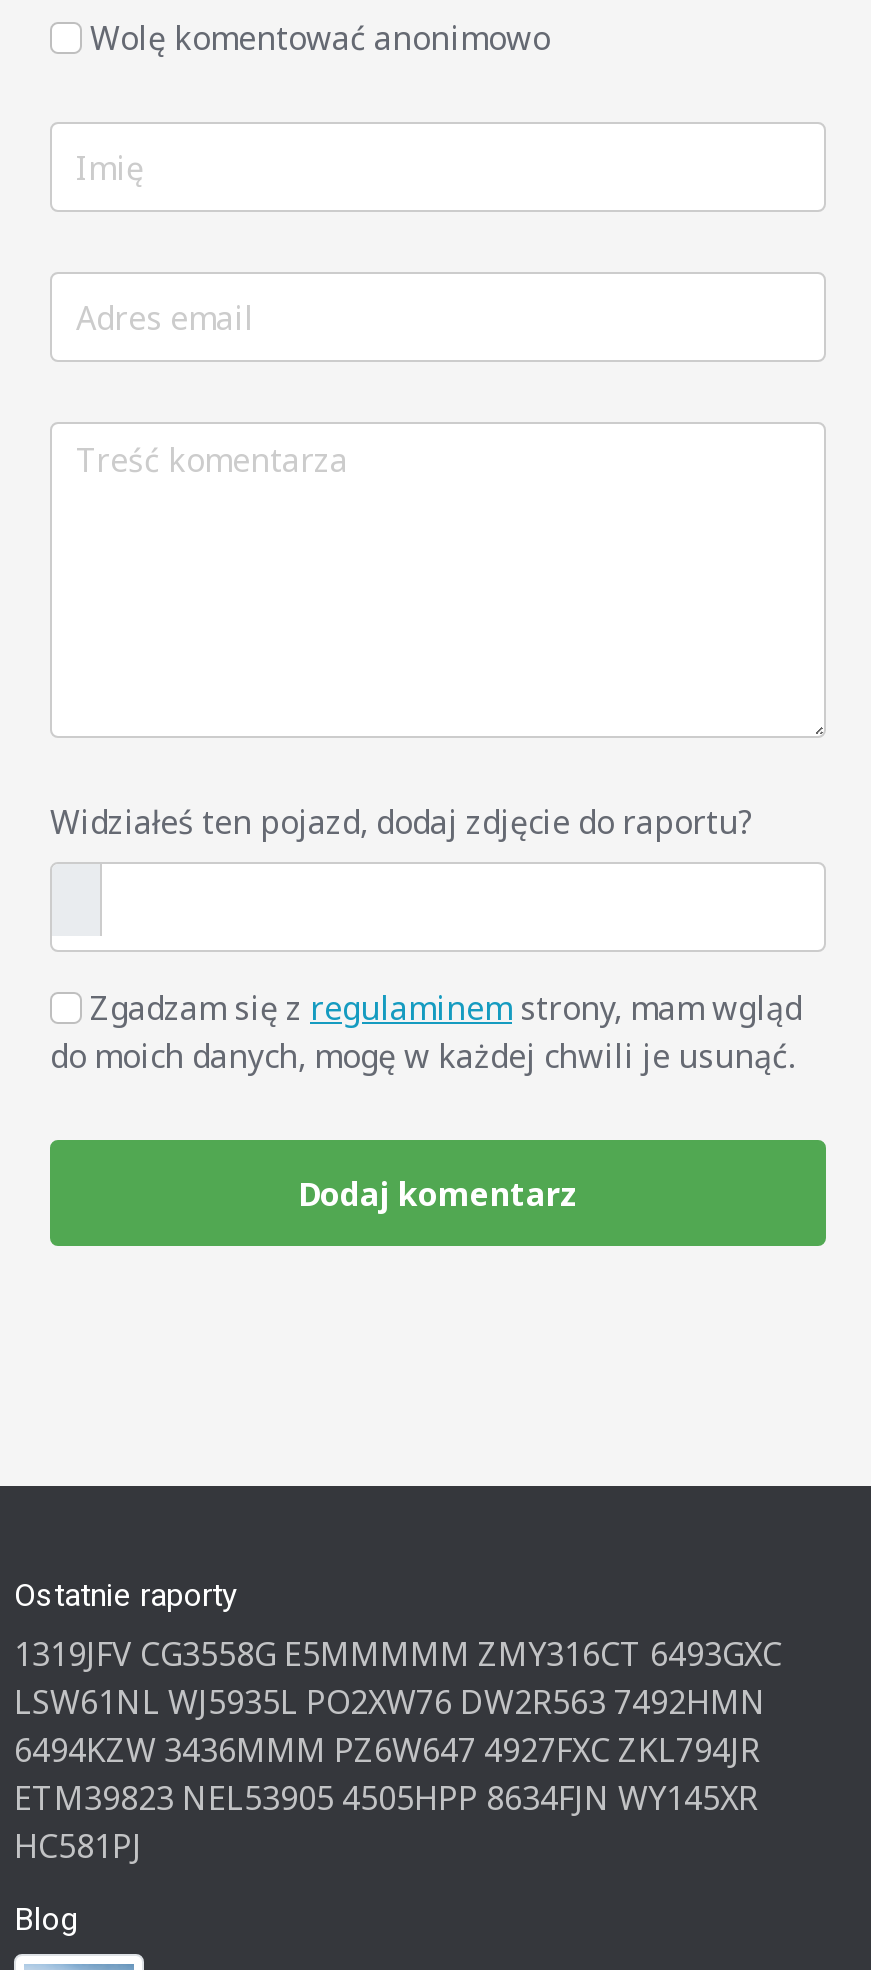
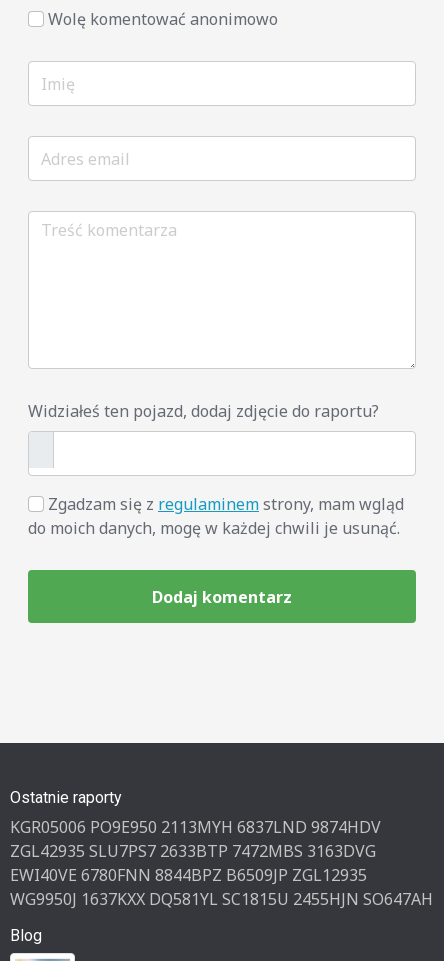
[14,1632,782,1868] 1319JFV CG3558G E5MMMMM ZMY316CT 6493GXC | LSW61NL WJ5935L PO2XW76 DW2R563 7492HMN | 6494KZW 3436MMM PZ6W647 4927FXC ZKL794JR | ETM39823 NEL53905 4505HPP 8634FJN WY145XR | HC581PJ -> [10,816,433,910] KGR05006 PO9E950 2113MYH 6837LND 9874HDV | ZGL42935 SLU7PS7 2633BTP 7472MBS 3163DVG | EWI40VE 6780FNN 8844BPZ B6509JP ZGL12935 | WG9950J 1637KXX DQ581YL SC1815U 2455HJN SO647AH

